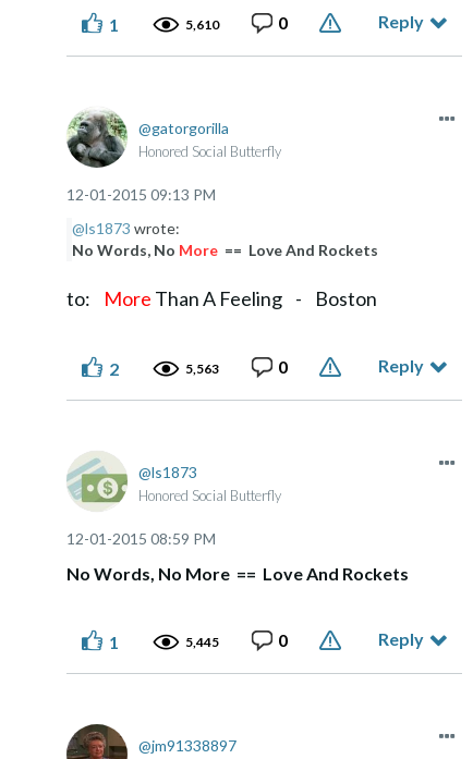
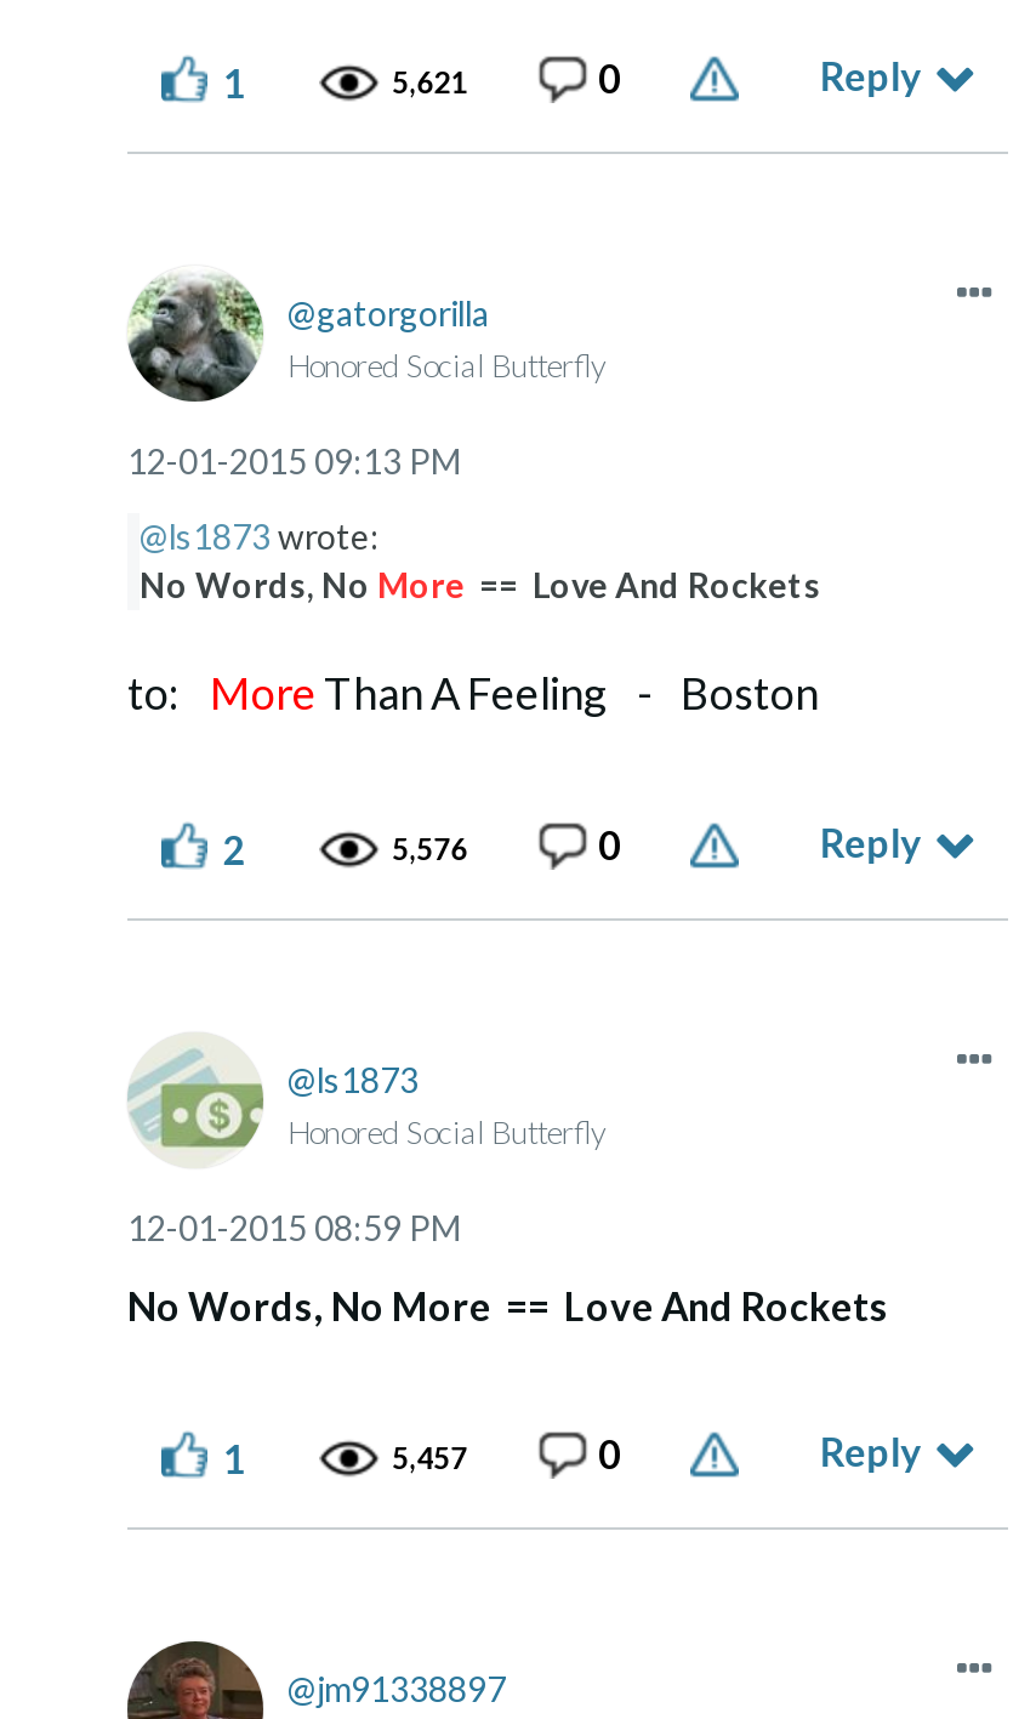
[185,16,219,32] 5,610 -> [392,64,468,100] 5,621
[185,360,219,376] 5,563 -> [392,830,468,867] 5,576
[185,633,219,650] 5,445 -> [392,1439,468,1476] 5,457

